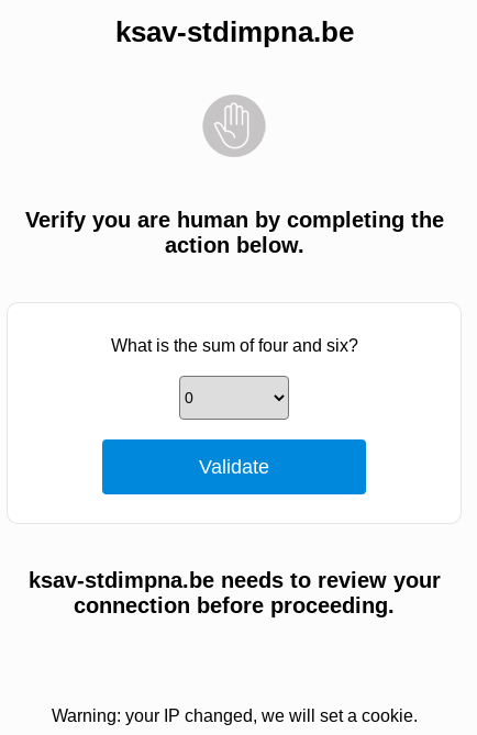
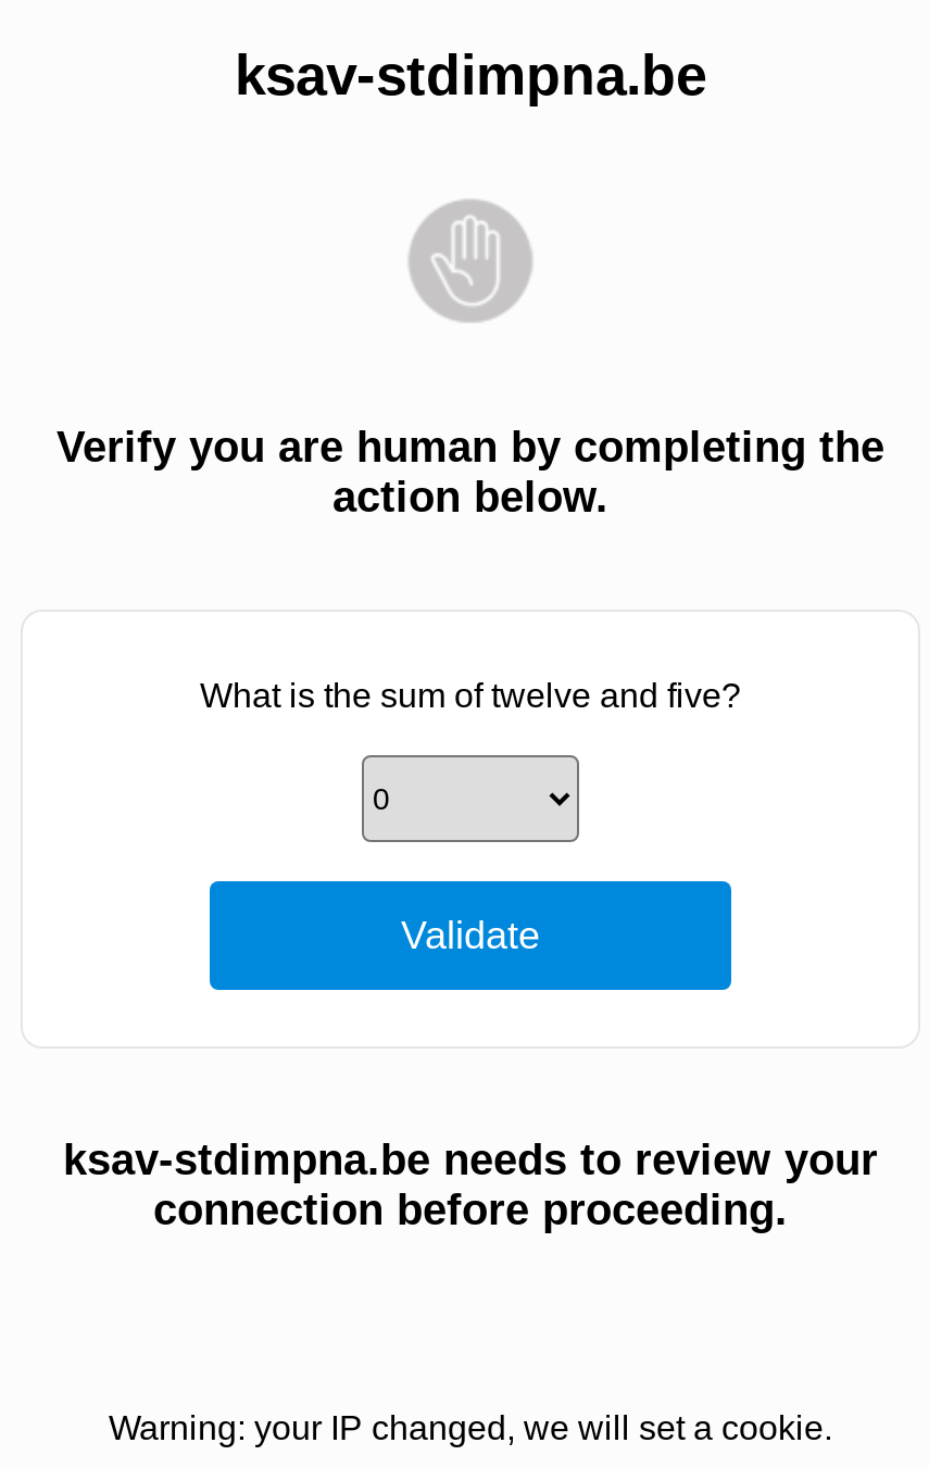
[110,336,358,355] What is the sum of four and six? -> [200,677,741,714] What is the sum of twelve and five?

